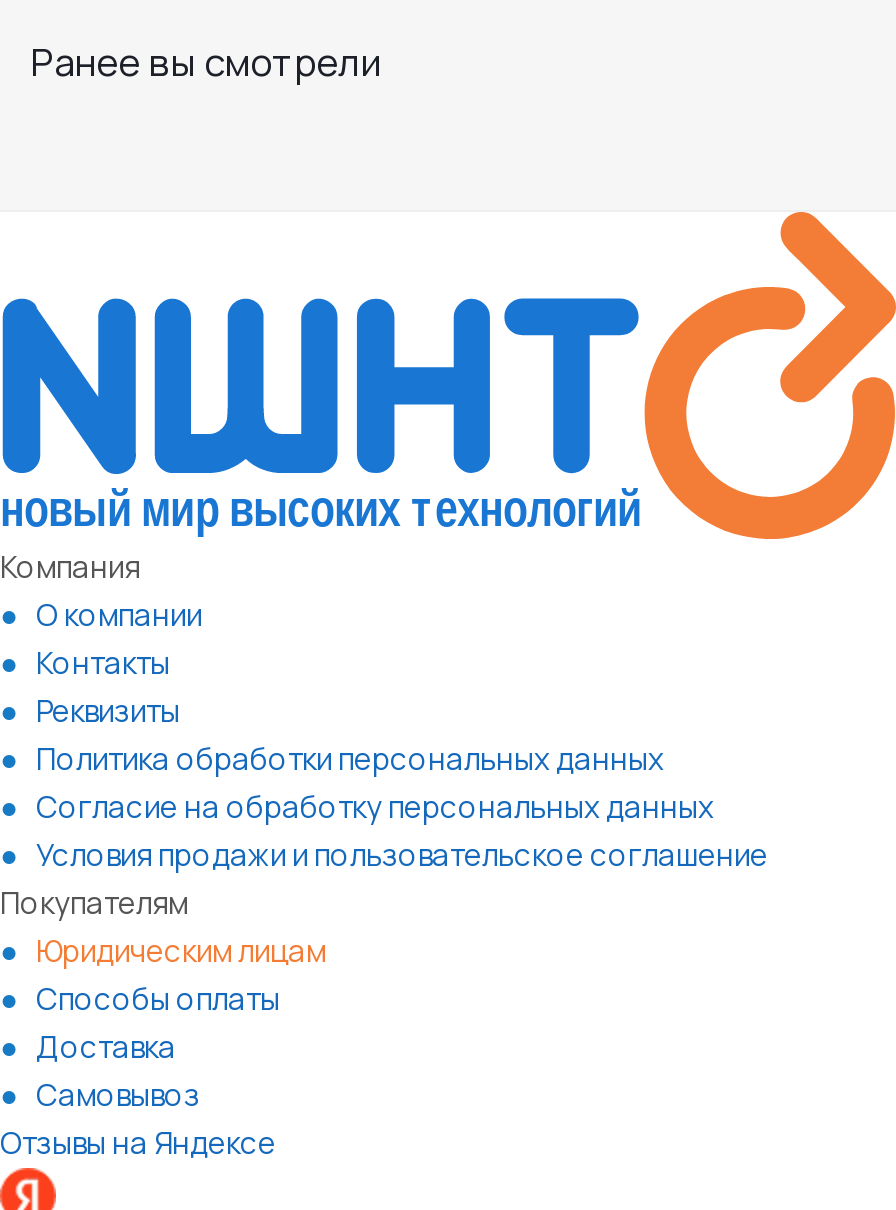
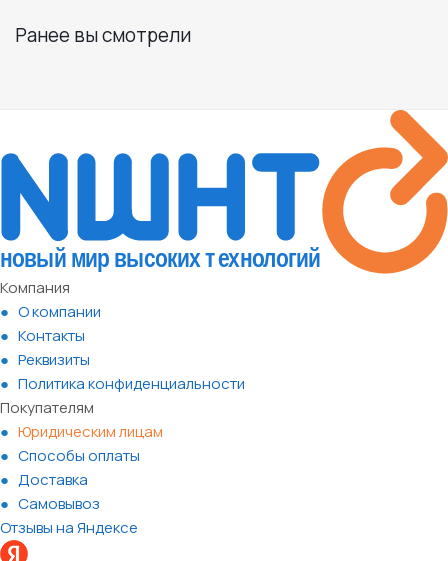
[36,737,768,875] Политика обработки персональных данных | Согласие на обработку персональных данных | Условия продажи и пользовательское соглашение -> [18,372,245,393] Политика конфиденциальности

